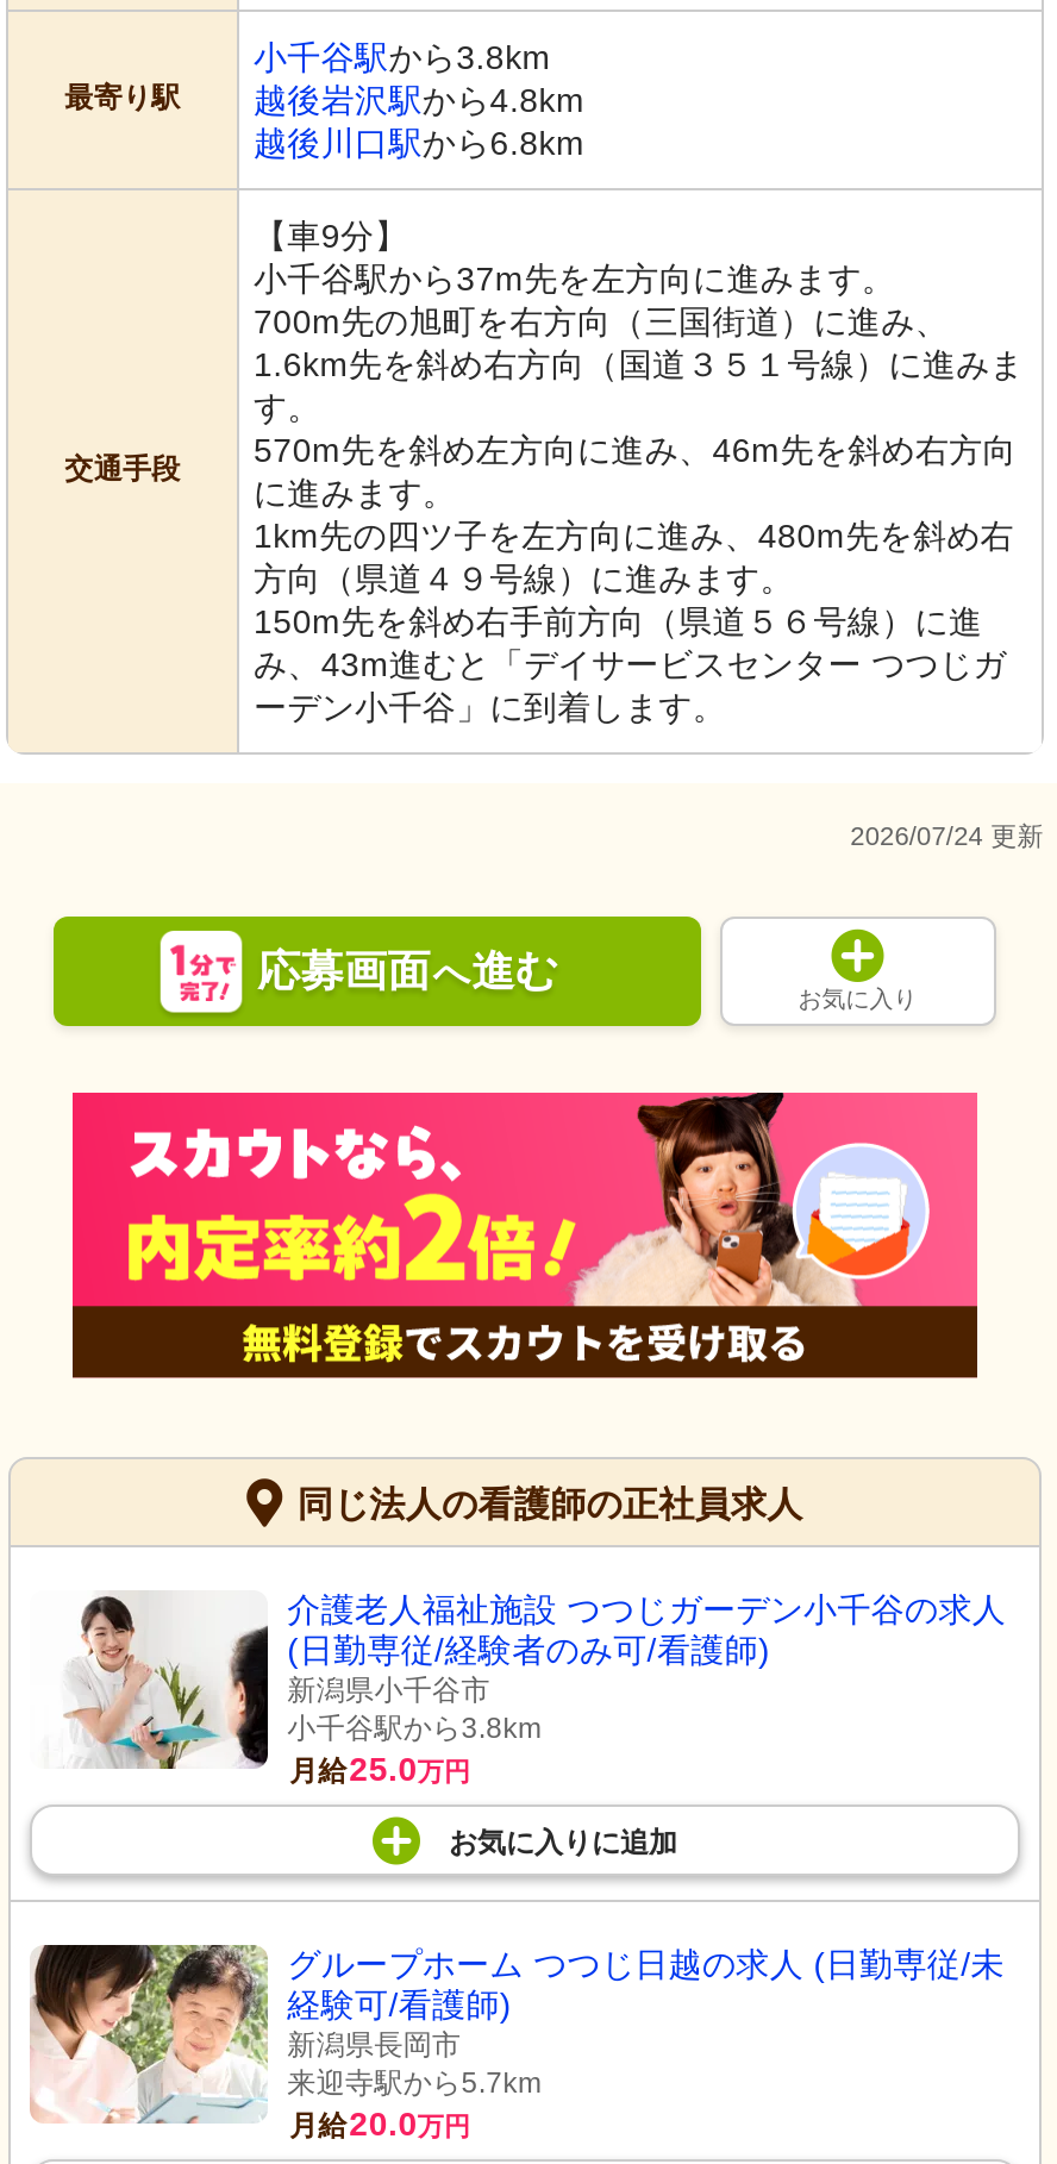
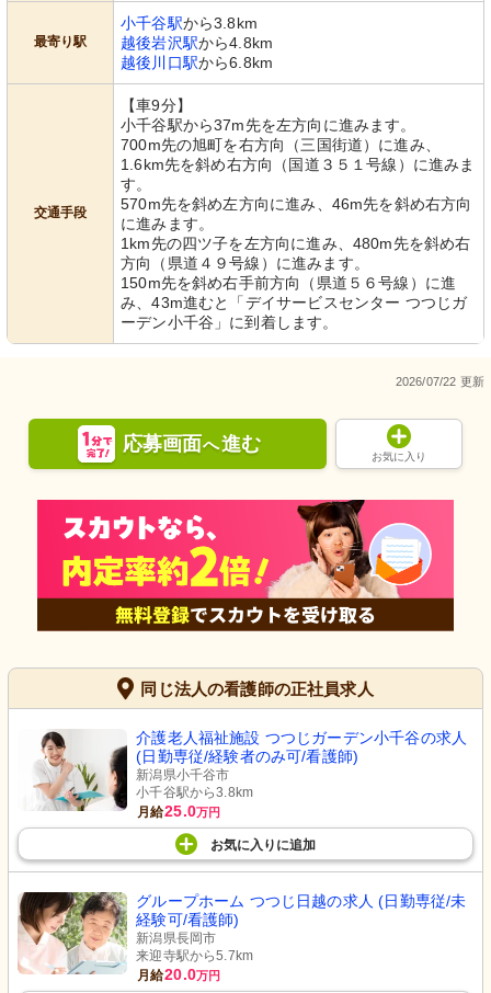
[850,822,1044,850] 2026/07/24 更新 -> [395,375,484,388] 2026/07/22 更新

